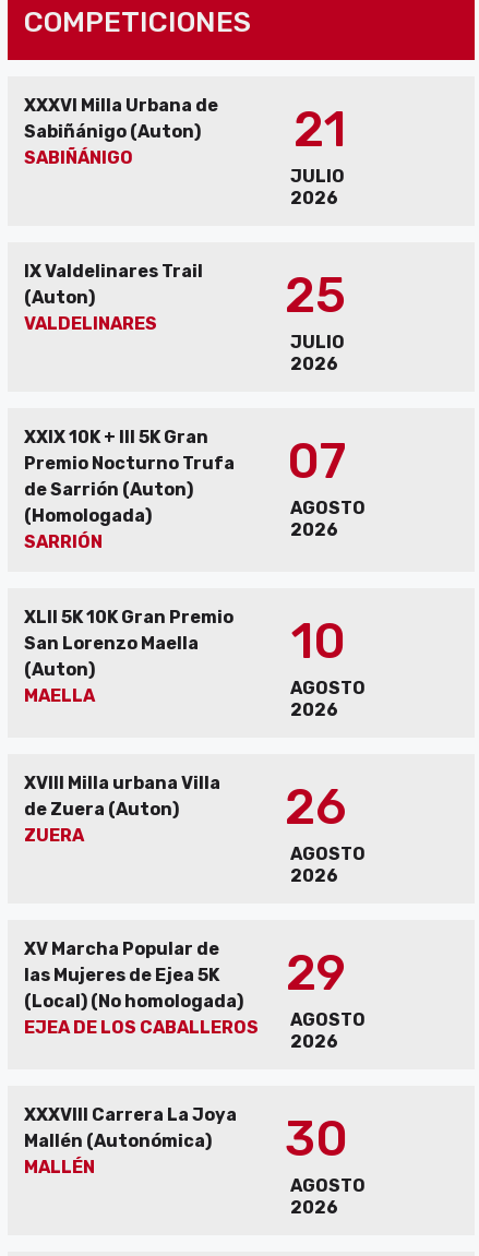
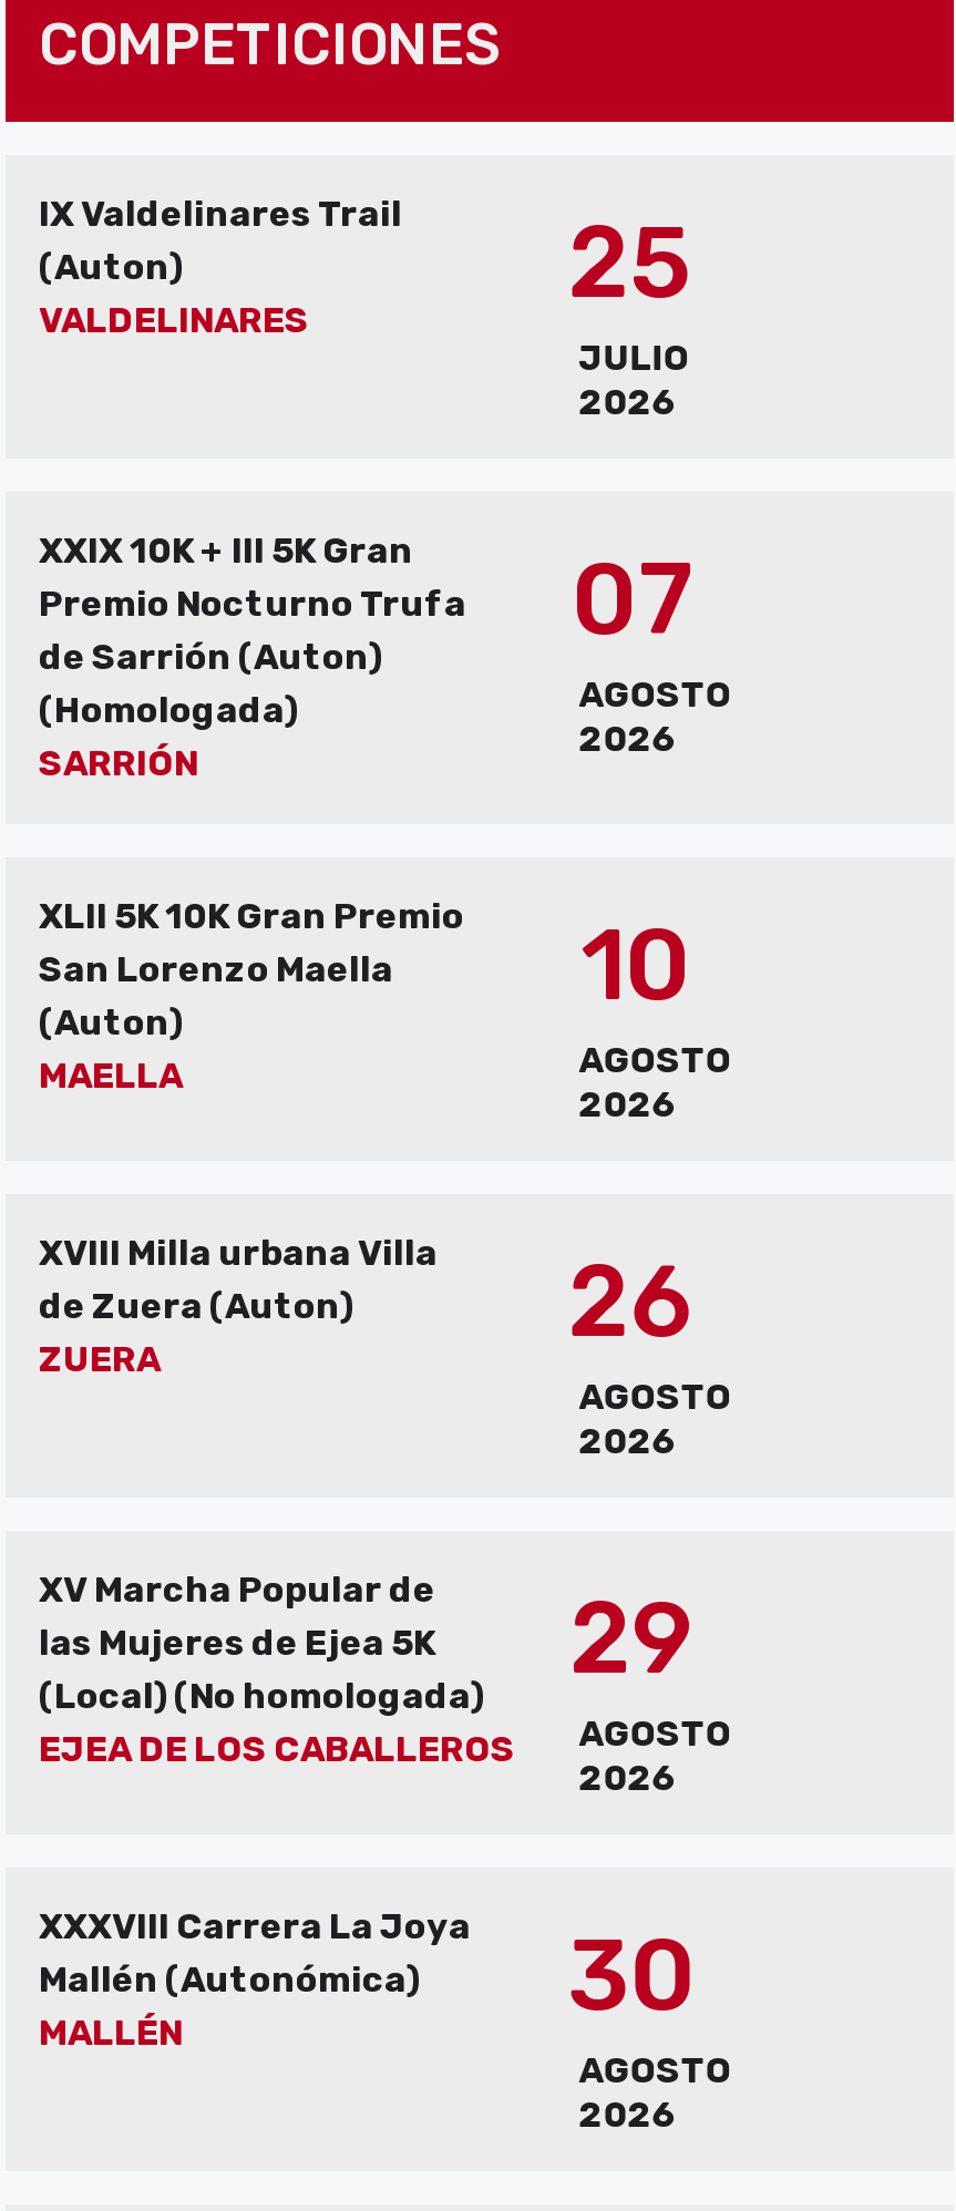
[24,95,345,208] XXXVI Milla Urbana de | Sabiñánigo (Auton) | SABIÑÁNIGO | 21 | JULIO | 2026 -> none

